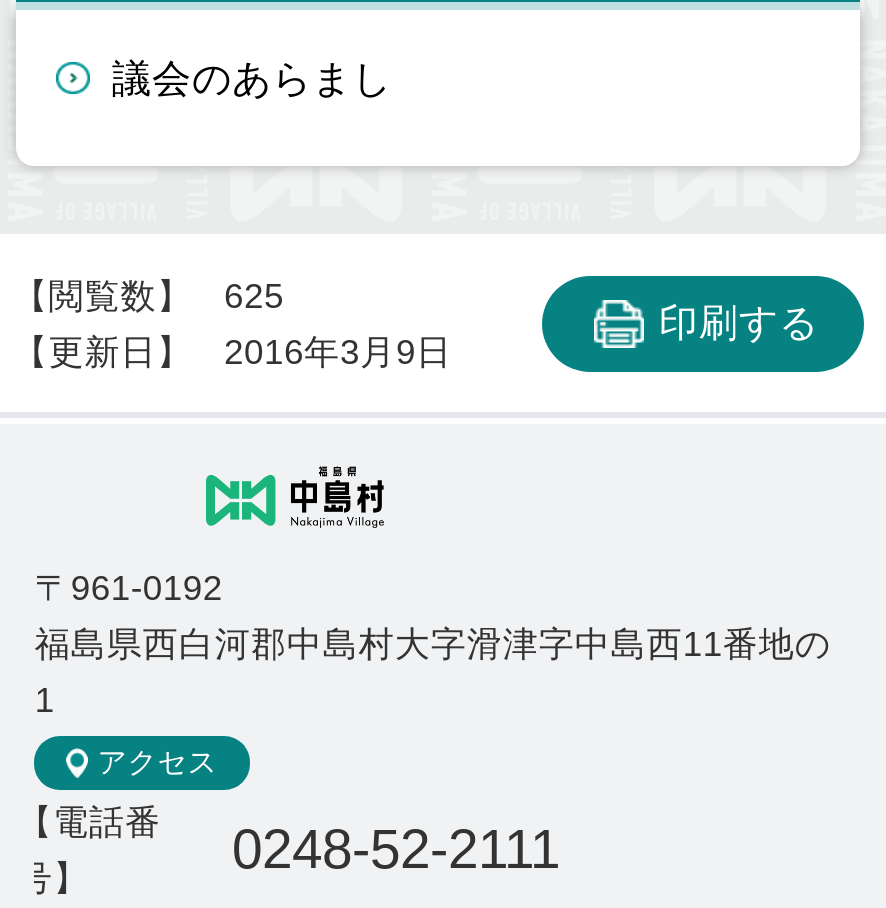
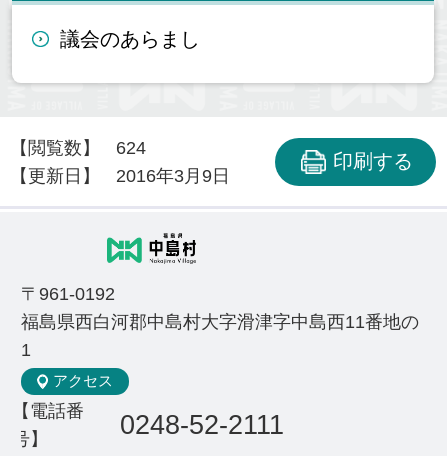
[12,275,284,315] 【閲覧数】 625 -> [10,137,146,157] 【閲覧数】 624

